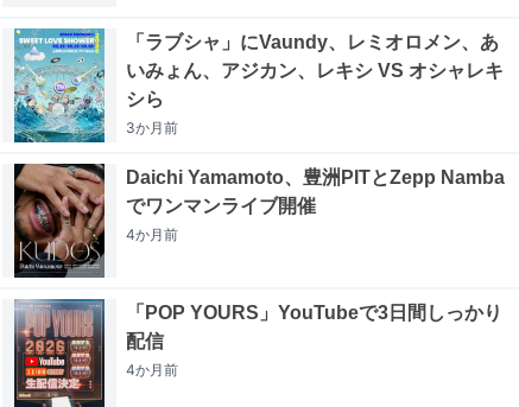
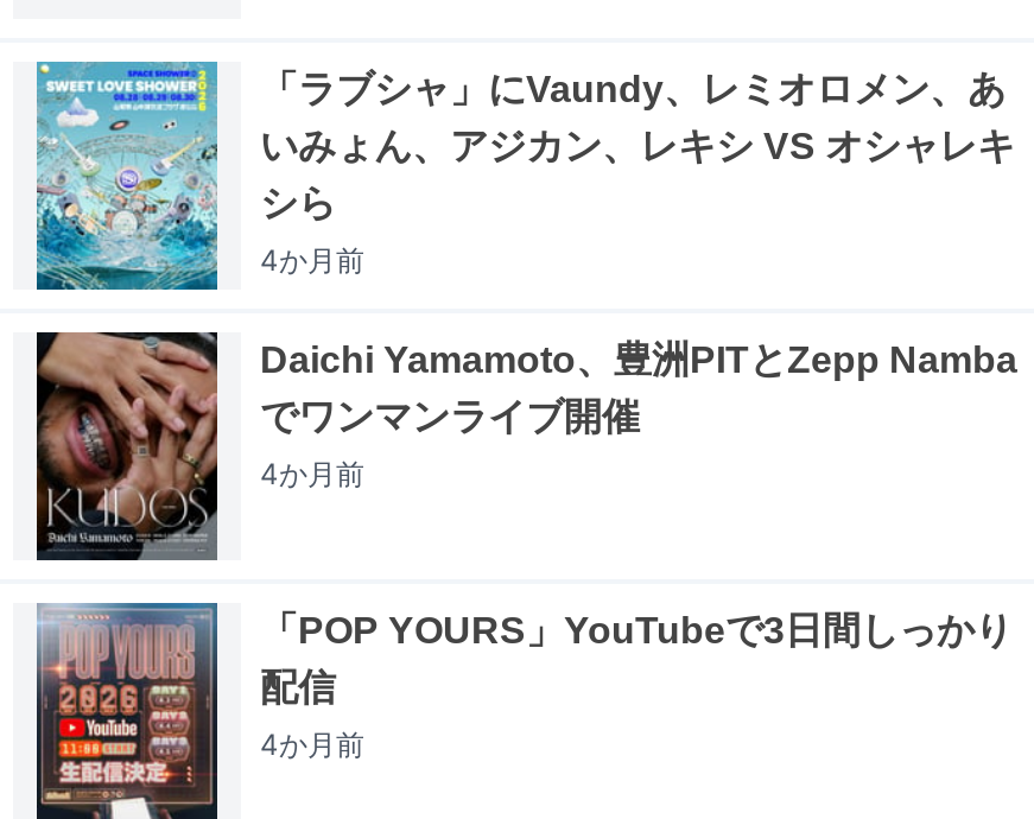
[126,118,178,136] 3か月前 -> [260,241,364,277] 4か月前

